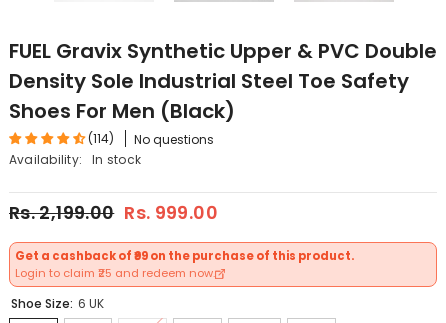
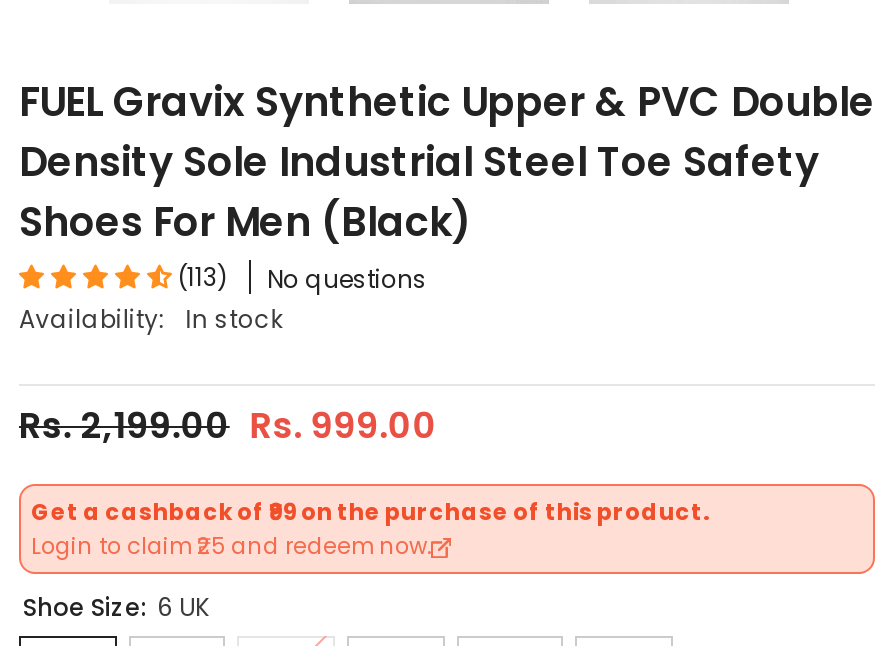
[88,130,214,148] (114) No questions -> [177,260,427,295] (113) No questions

